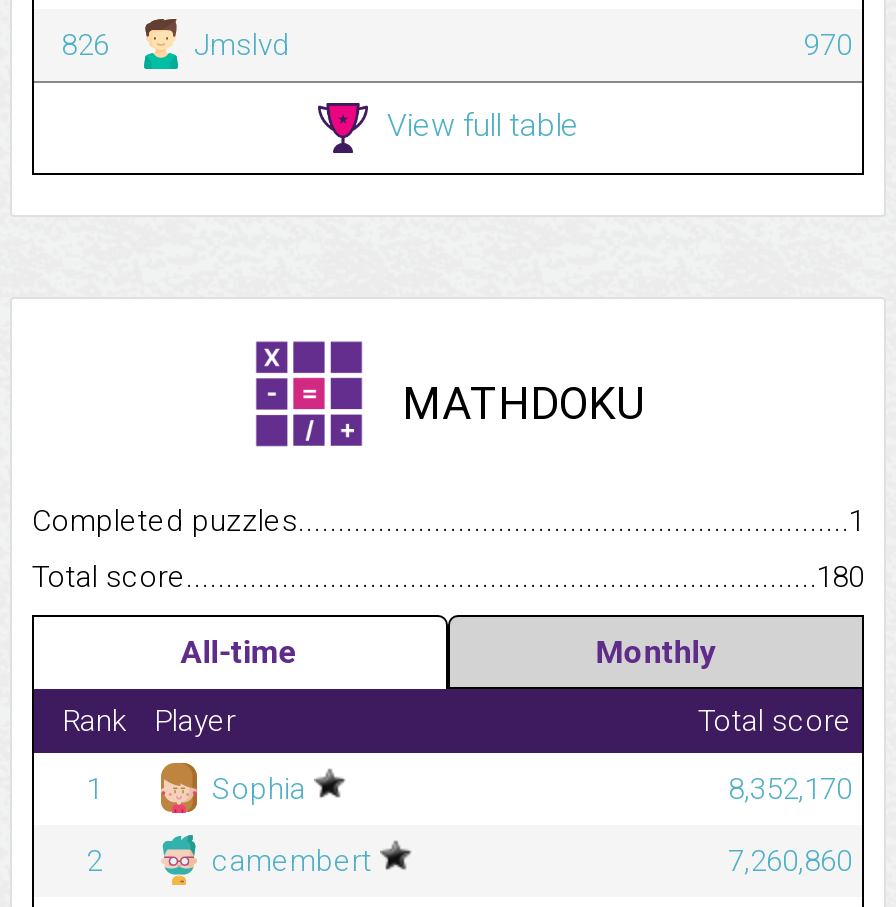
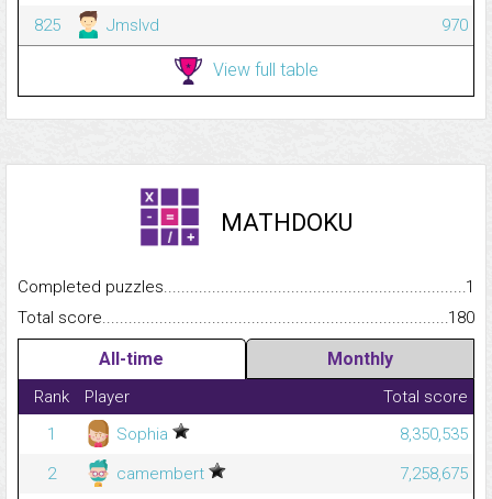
[61,27,109,63] 826 -> [33,15,60,35] 825
[728,771,852,807] 8,352,170 -> [400,424,468,444] 8,350,535
[728,843,852,879] 7,260,860 -> [400,464,468,484] 7,258,675

